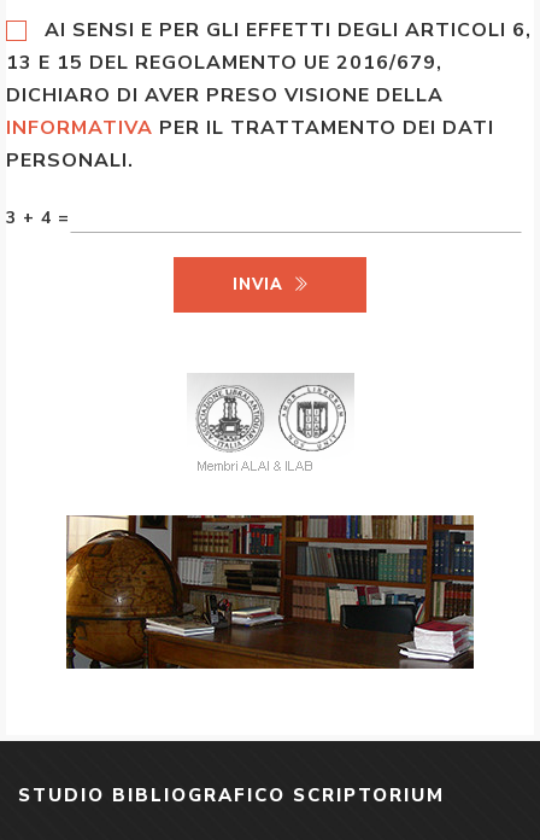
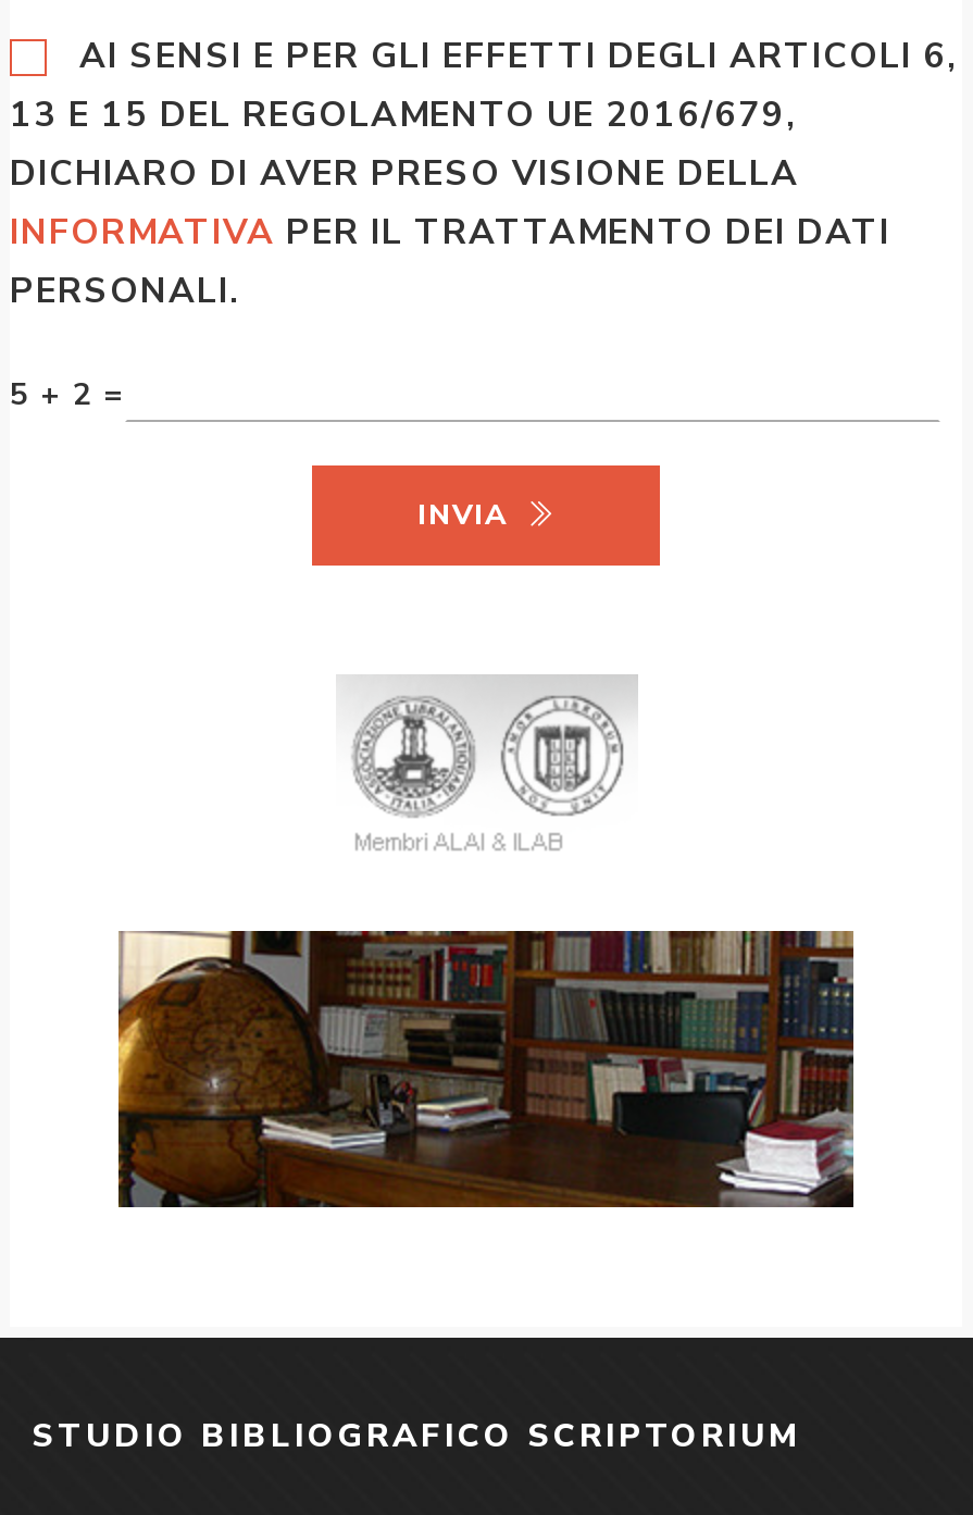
[6,206,70,229] 3 + 4 = -> [10,374,125,415] 5 + 2 =

